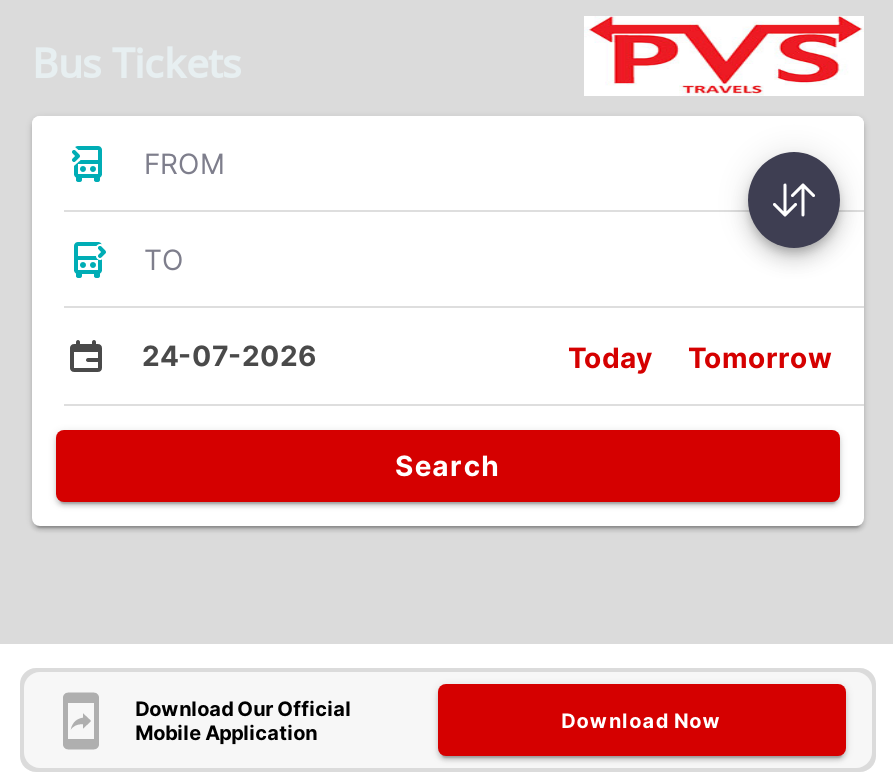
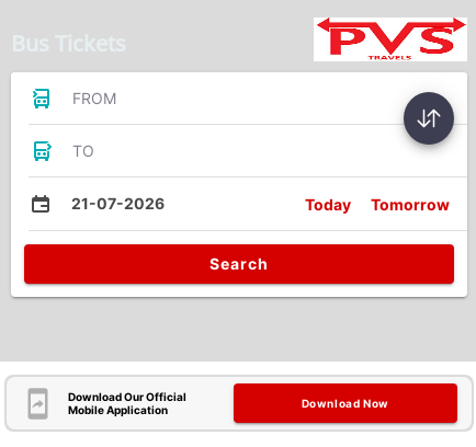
[142,338,316,372] 24-07-2026 -> [71,194,165,213] 21-07-2026

